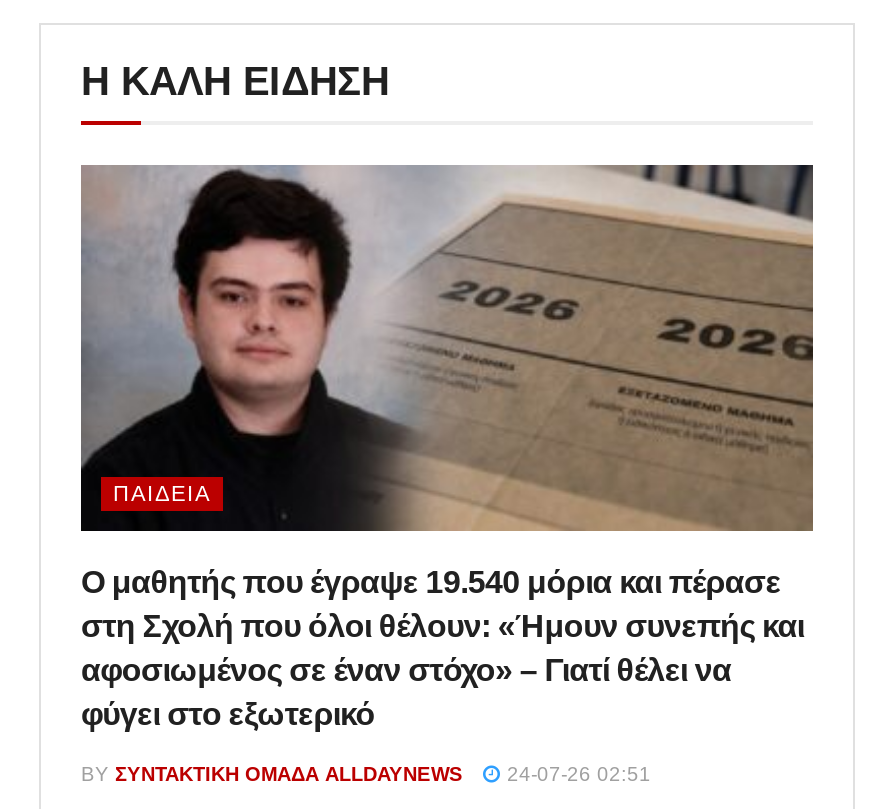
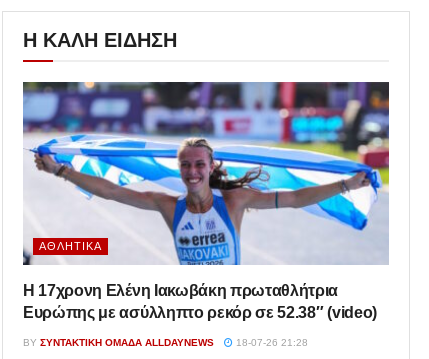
[79,165,815,533] [image] | ΠΑΙΔΕΊΑ -> [23,82,390,253] [image] | ΑΘΛΗΤΙΚΆ
[81,565,804,731] Ο μαθητής που έγραψε 19.540 μόρια και πέρασε | στη Σχολή που όλοι θέλουν: «Ήμουν συνεπής και | αφοσιωμένος σε έναν στόχο» – Γιατί θέλει να | φύγει στο εξωτερικό -> [23,282,377,321] Η 17χρονη Ελένη Ιακωβάκη πρωταθλήτρια | Ευρώπης με ασύλληπτο ρεκόρ σε 52.38″ (video)
[81,763,651,785] BY ΣΥΝΤΑΚΤΙΚΉ ΟΜΆΔΑ ALLDAYNEWS 24-07-26 02:51 -> [23,337,308,348] BY ΣΥΝΤΑΚΤΙΚΉ ΟΜΆΔΑ ALLDAYNEWS 18-07-26 21:28

